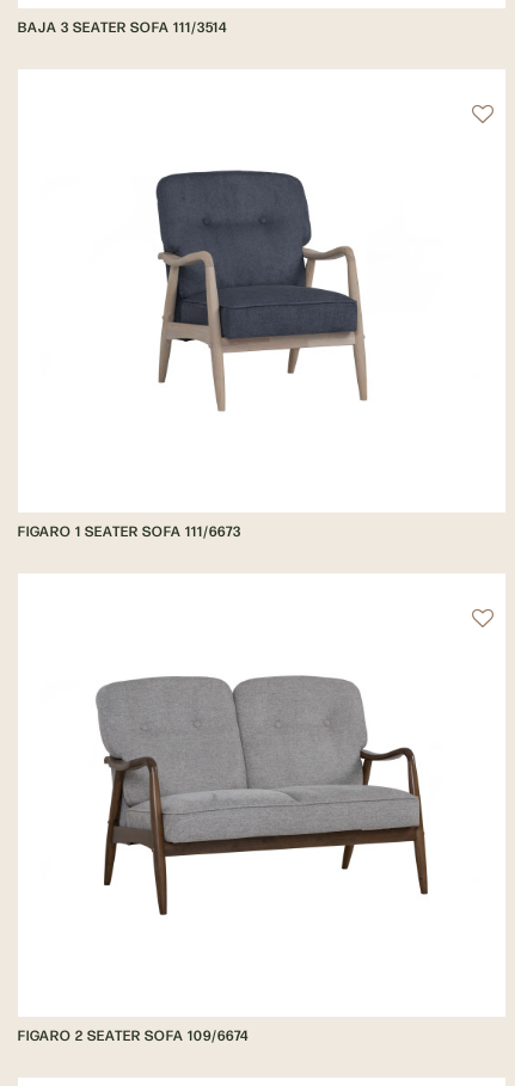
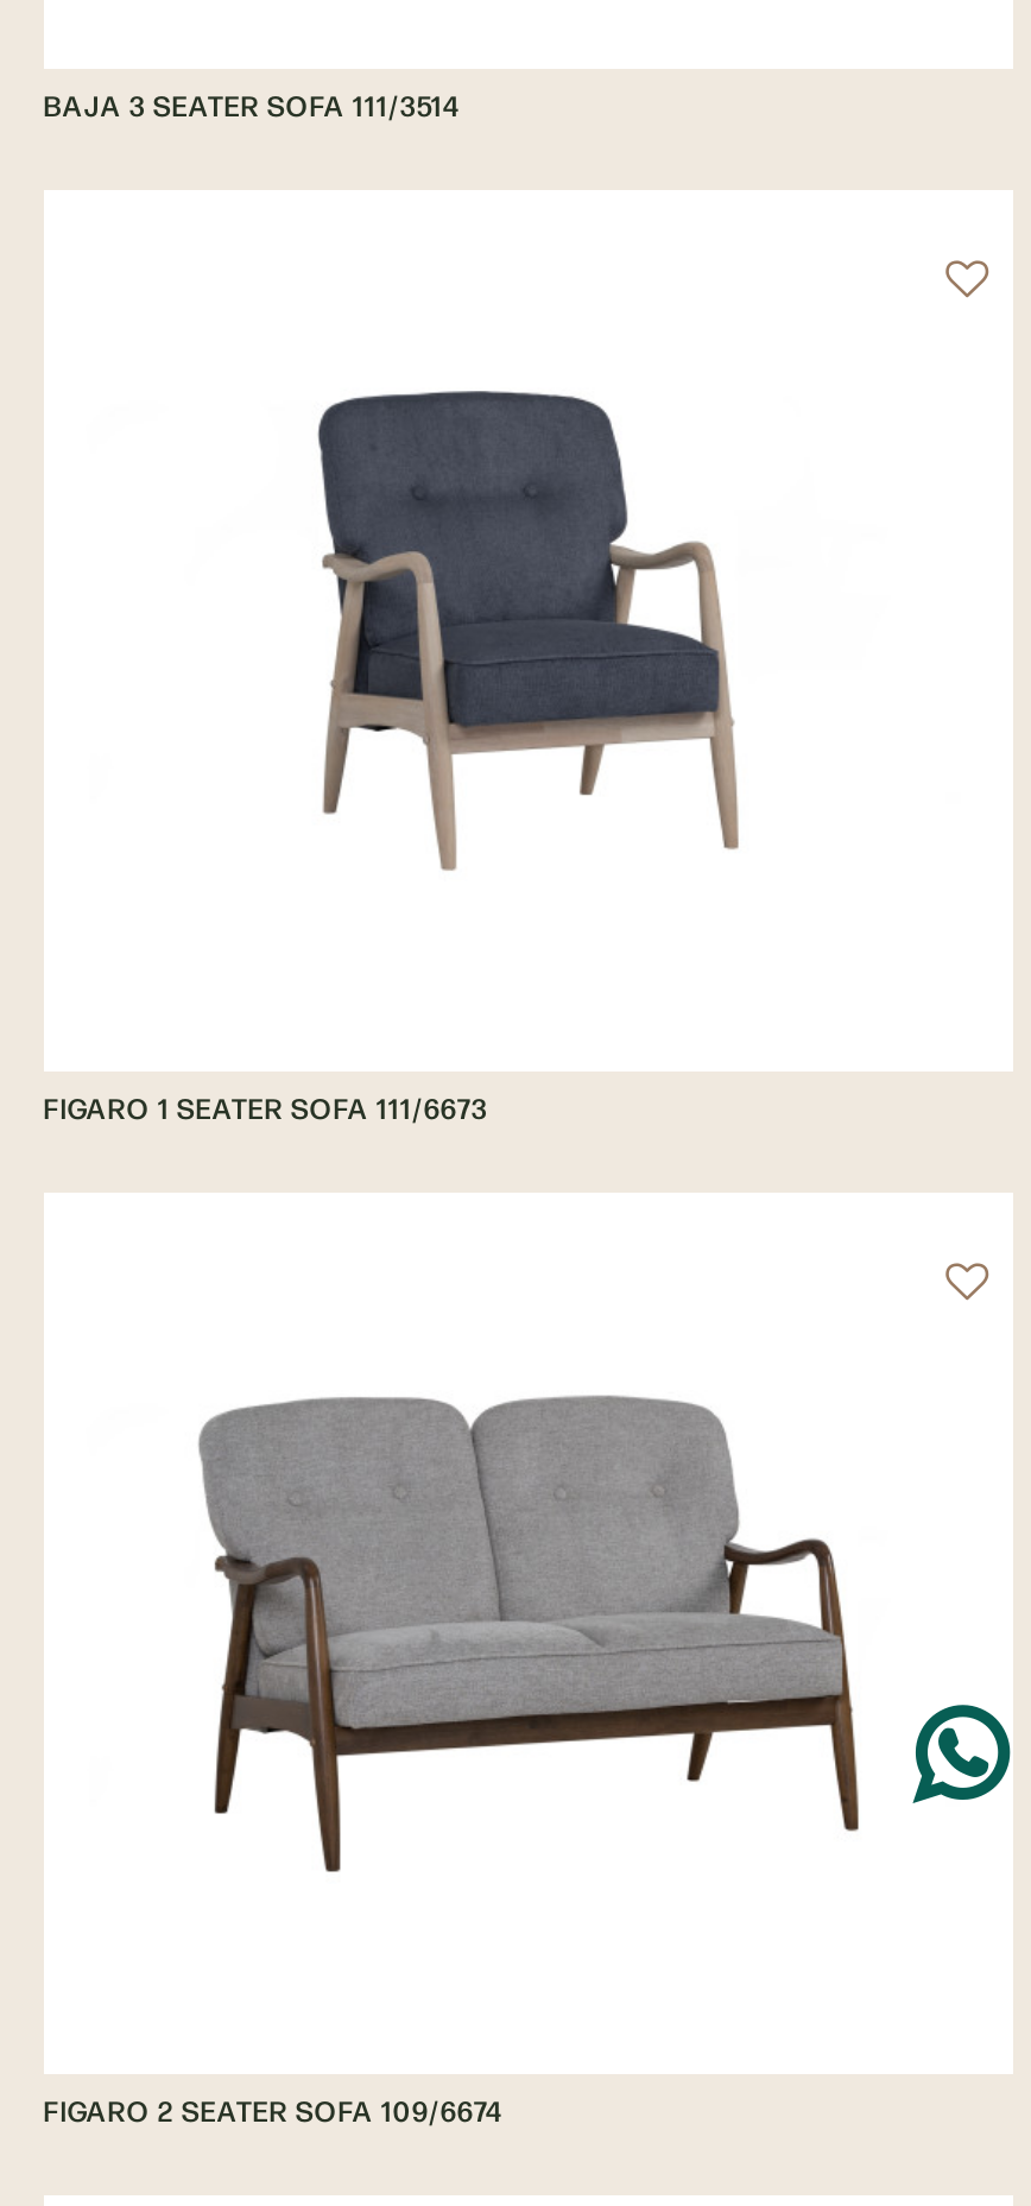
none -> [911,1701,1013,1806] [image]

